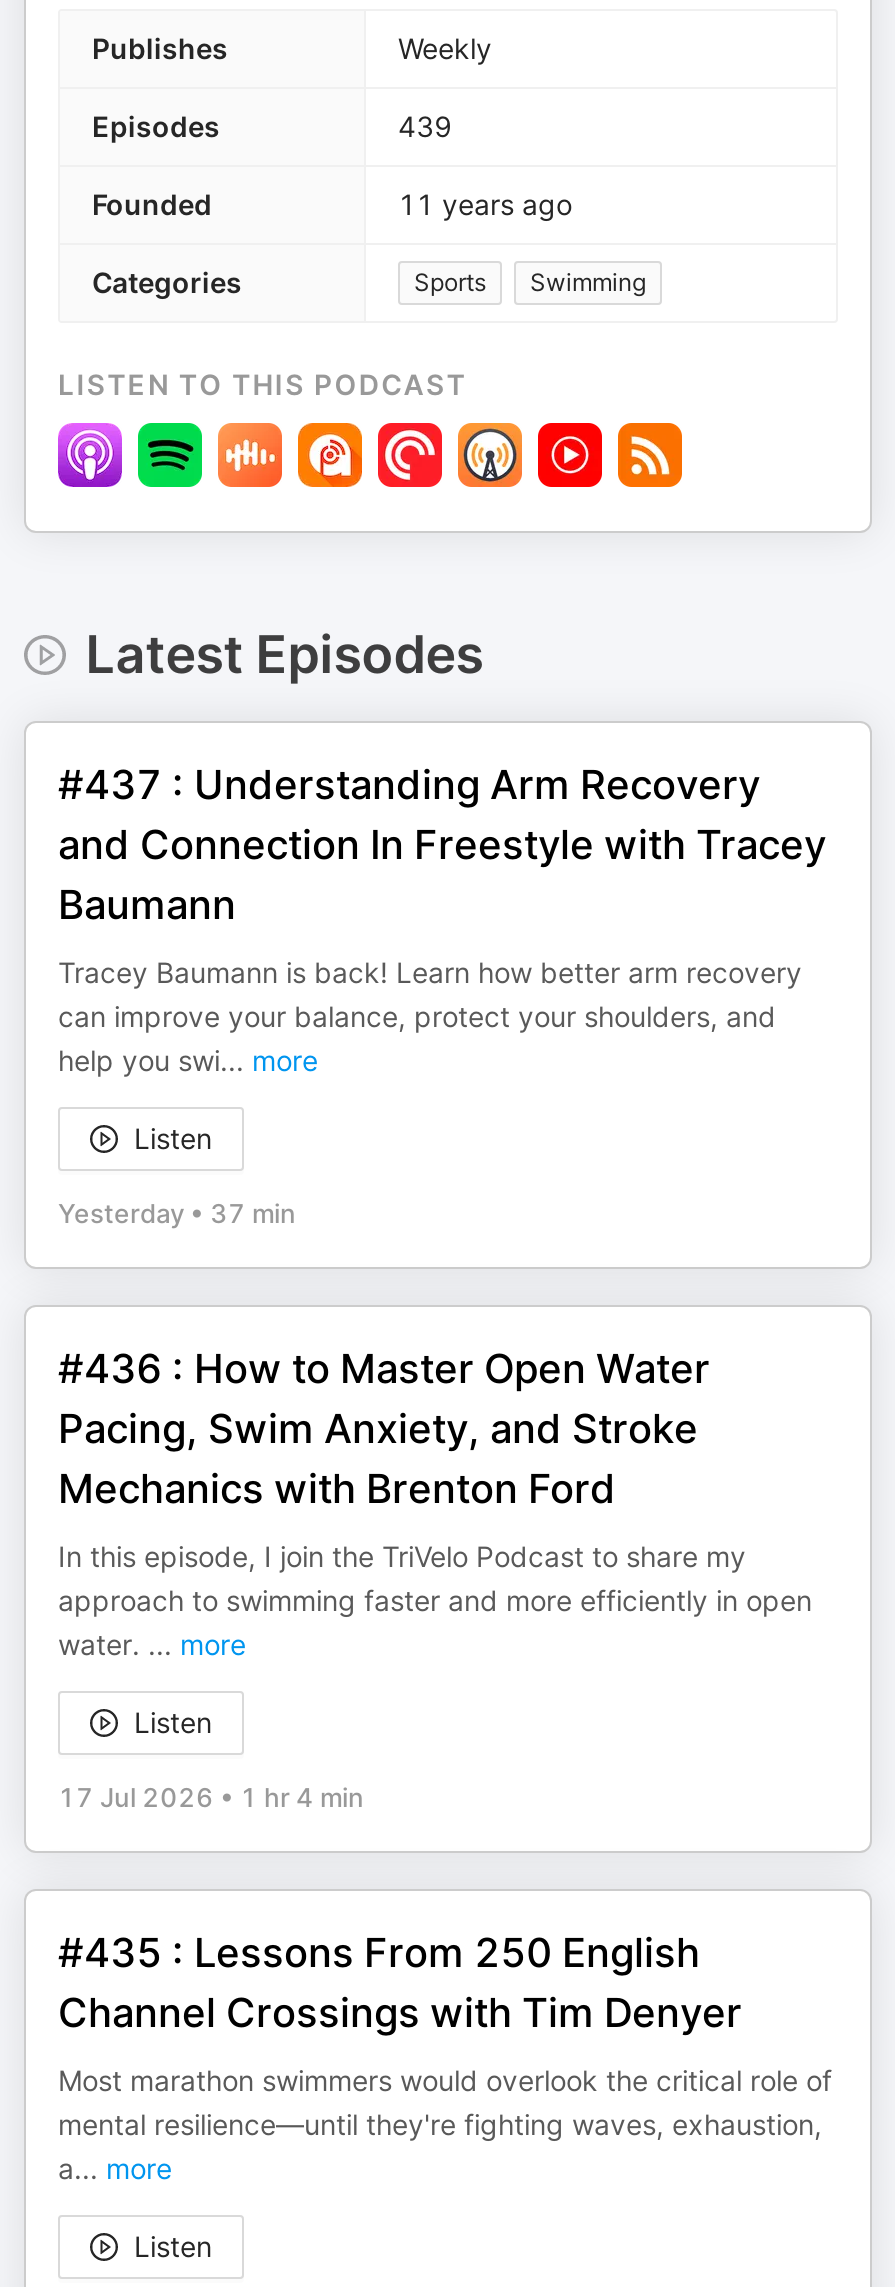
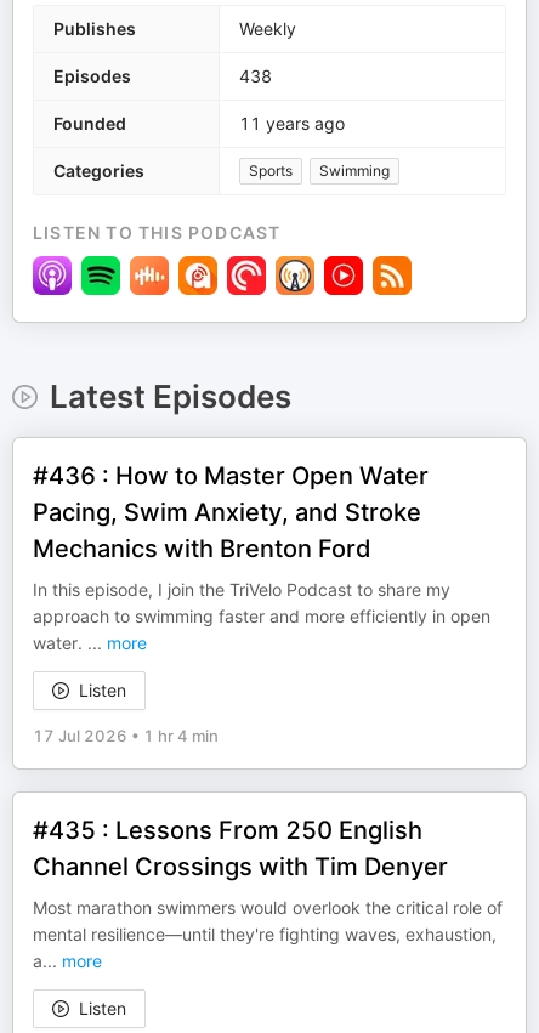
[398,109,452,143] 439 -> [239,66,272,86] 438
[58,761,826,1229] #437 : Understanding Arm Recovery | and Connection In Freestyle with Tracey | Baumann | Tracey Baumann is back! Learn how better arm recovery | can improve your balance, protect your shoulders, and | help you swi... more | Listen | Yesterday • 37 min -> none

